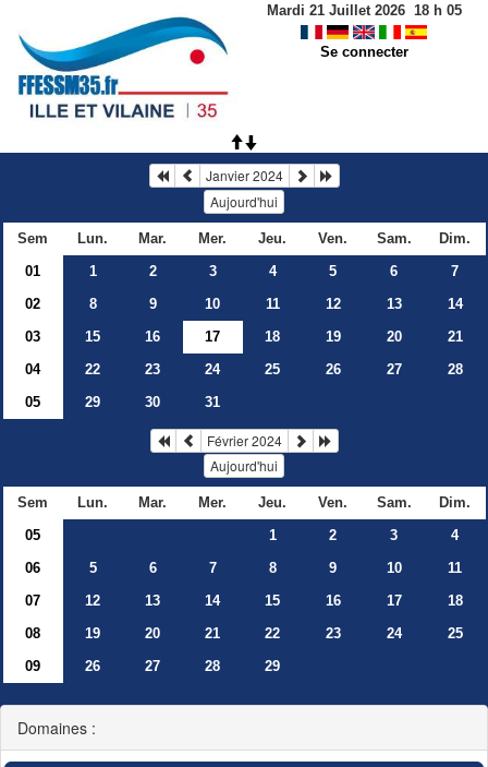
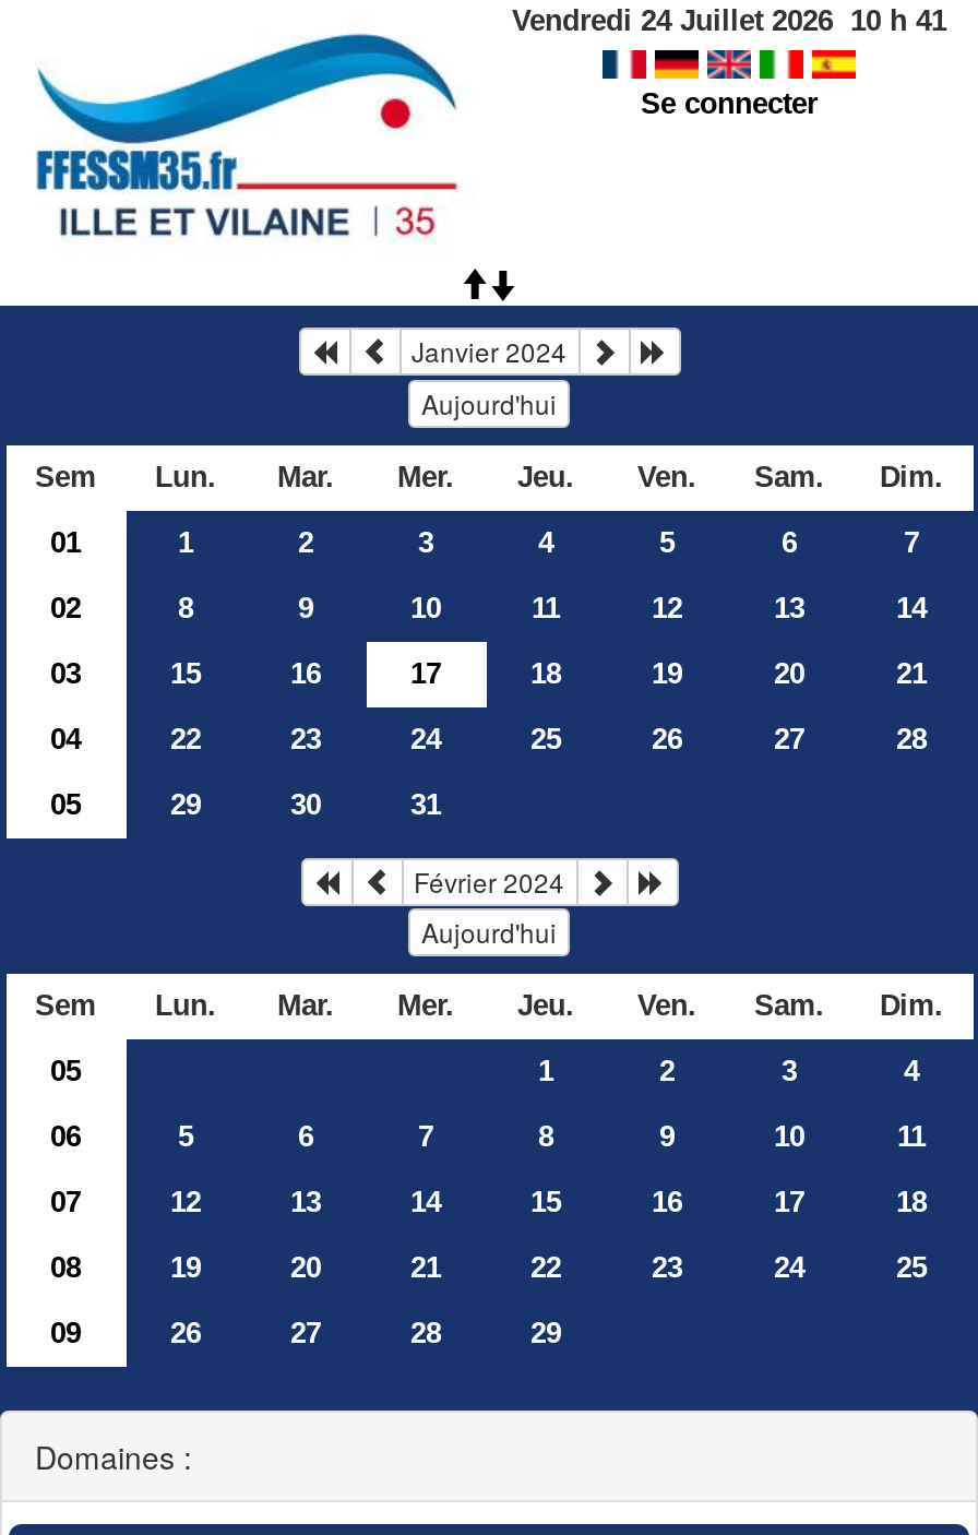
[266,2,461,19] Mardi 21 Juillet 2026 18 h 05 -> [512,4,946,37] Vendredi 24 Juillet 2026 10 h 41

